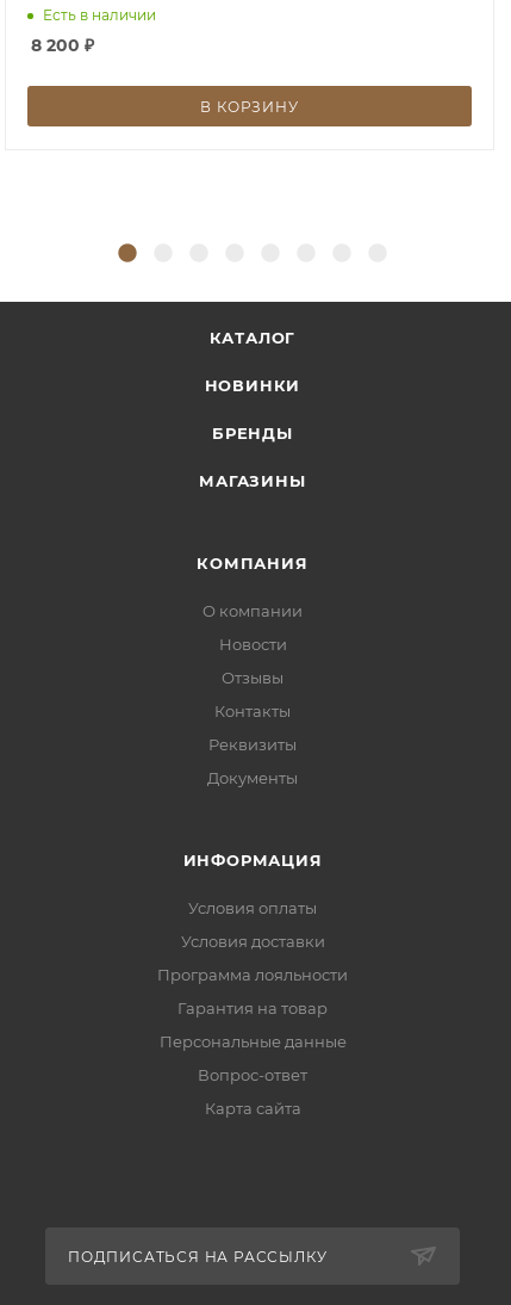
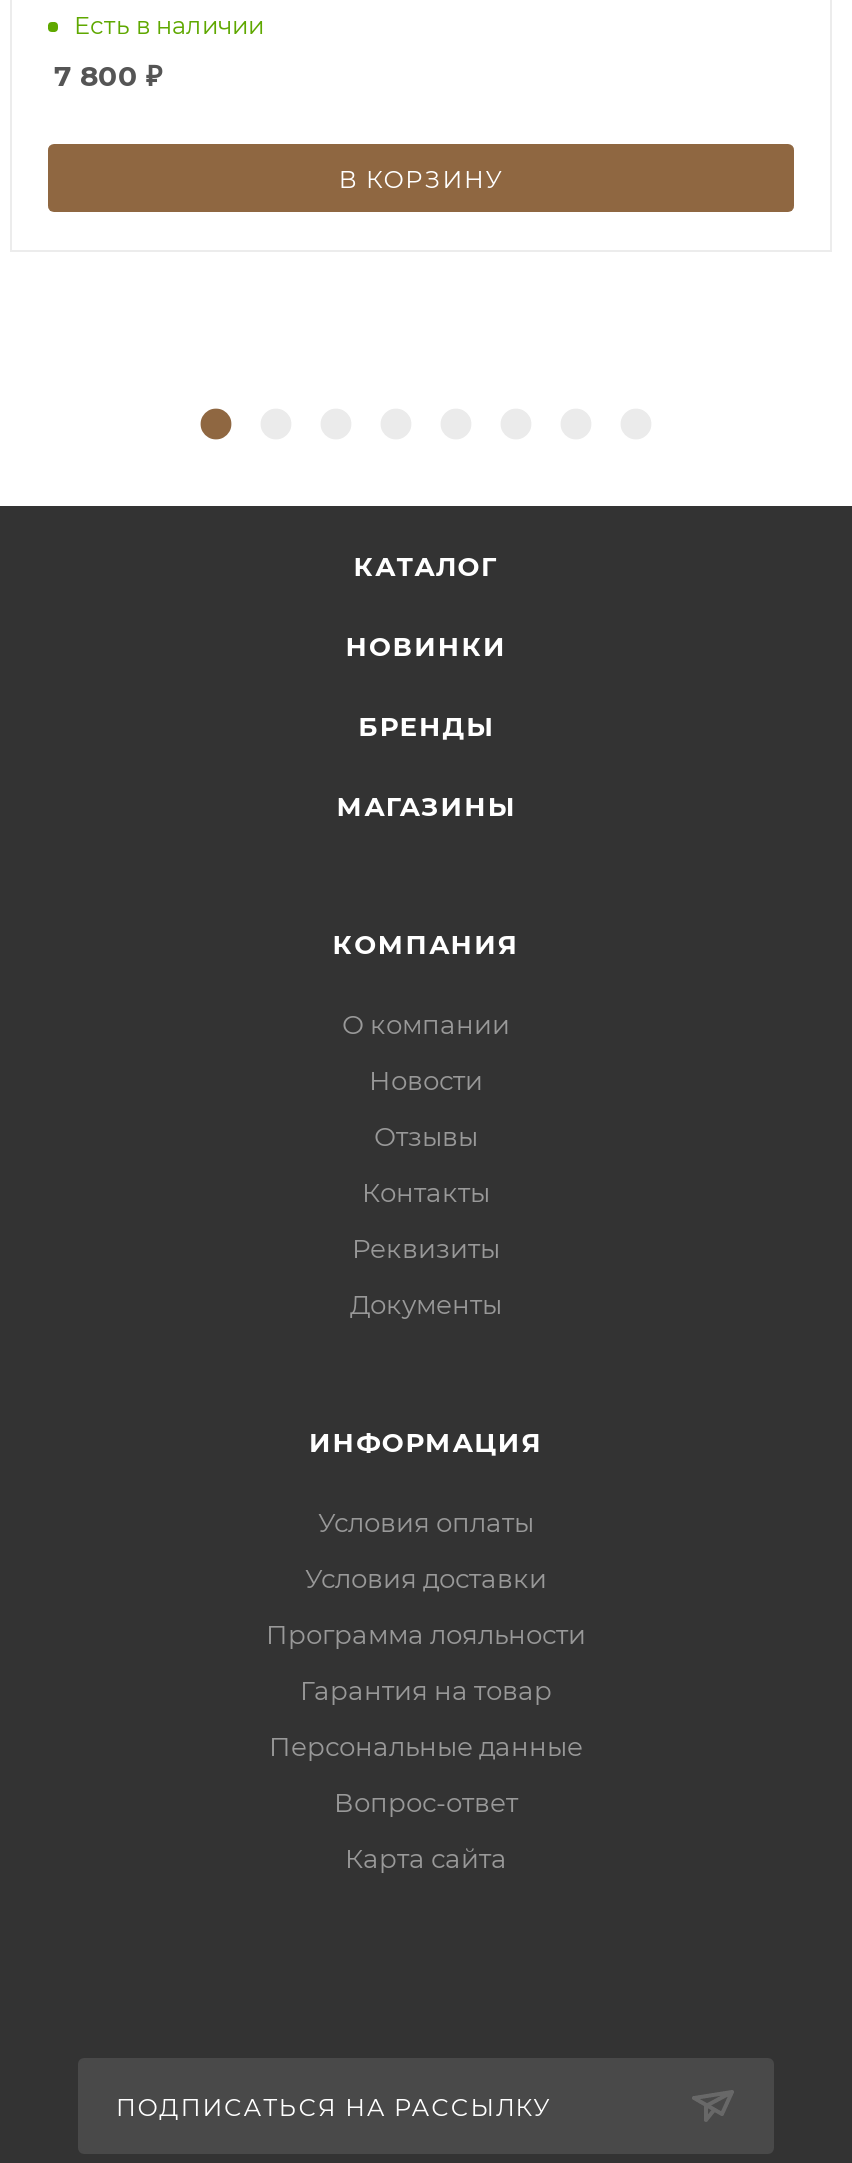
[31,35,94,56] 8 200 ₽ -> [54,58,162,94] 7 800 ₽

